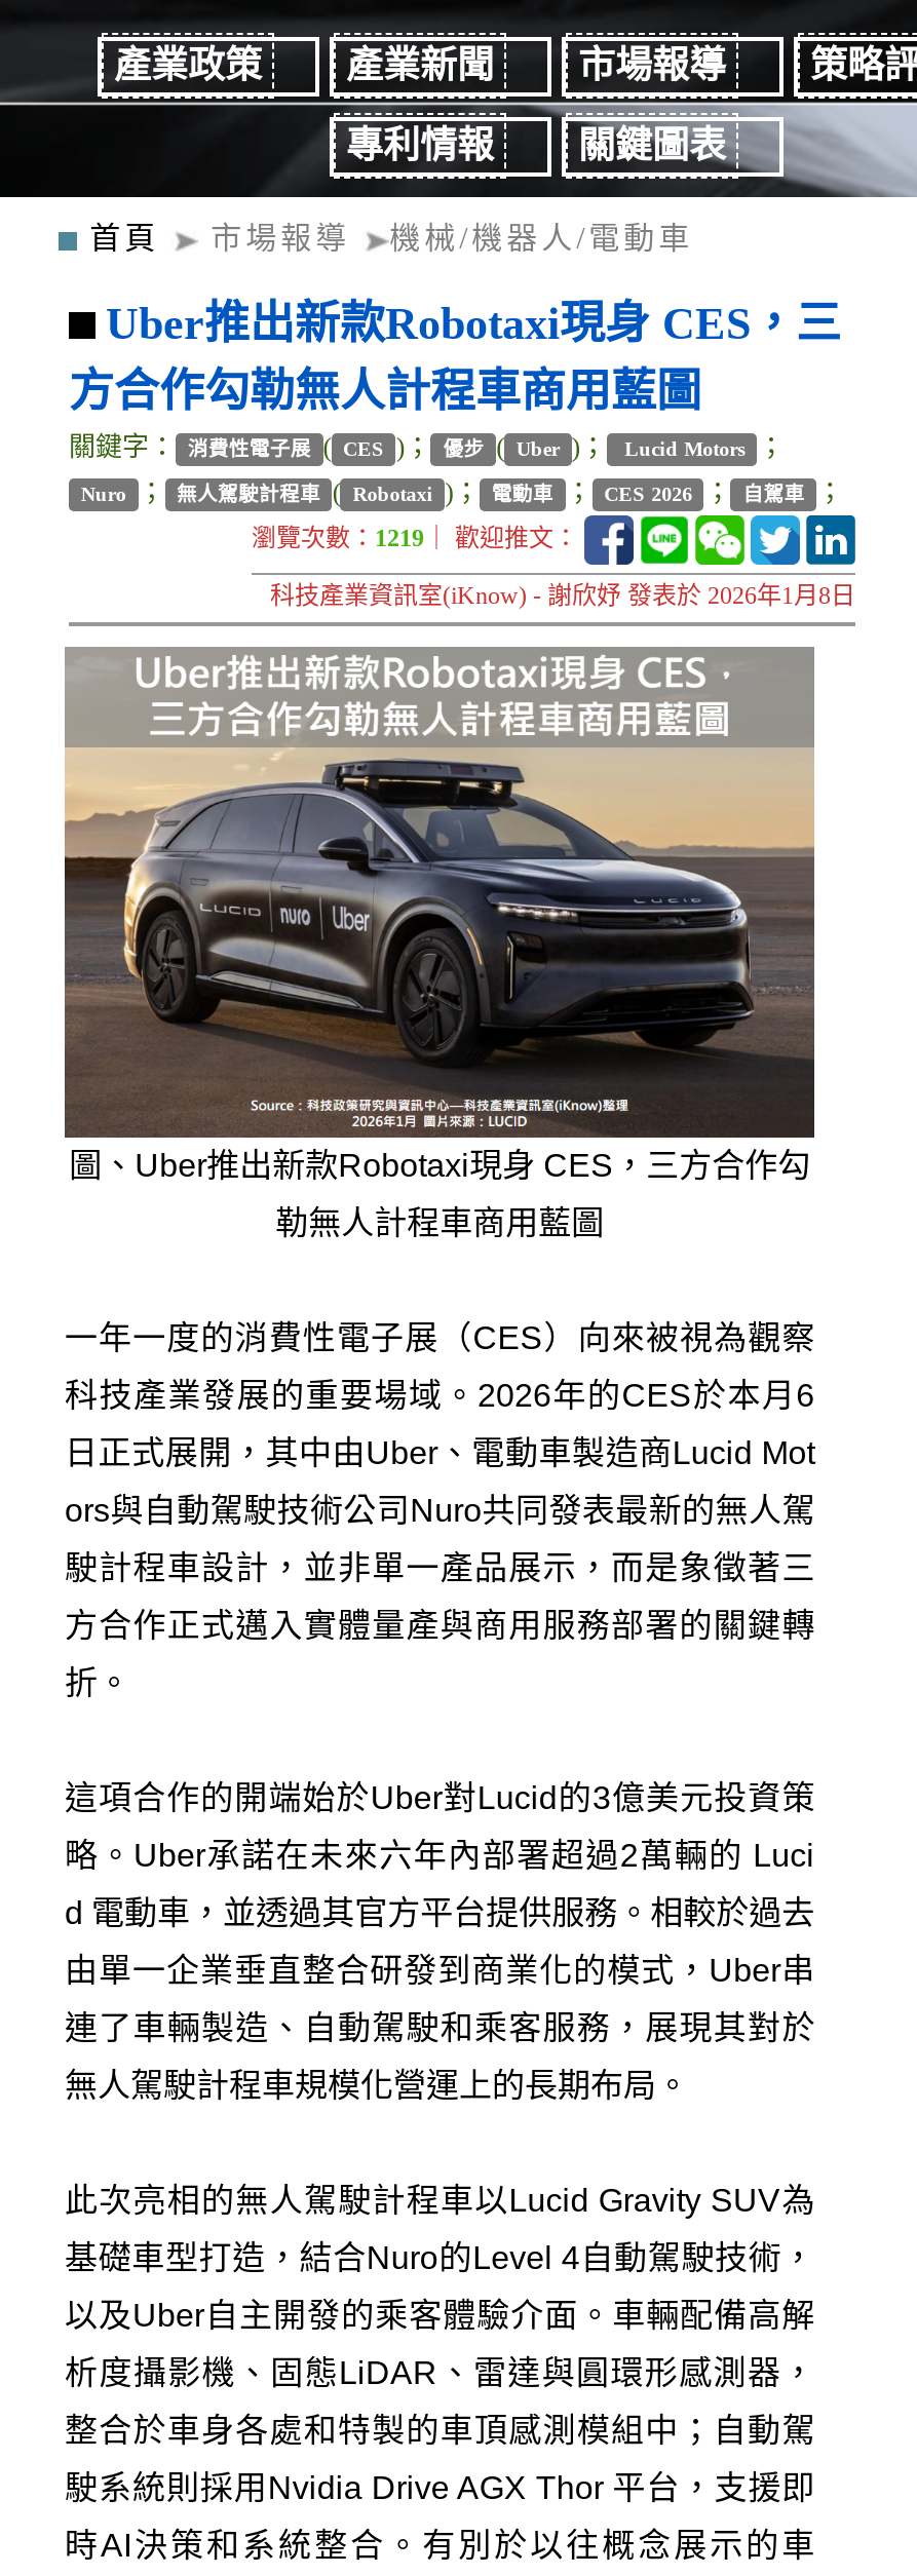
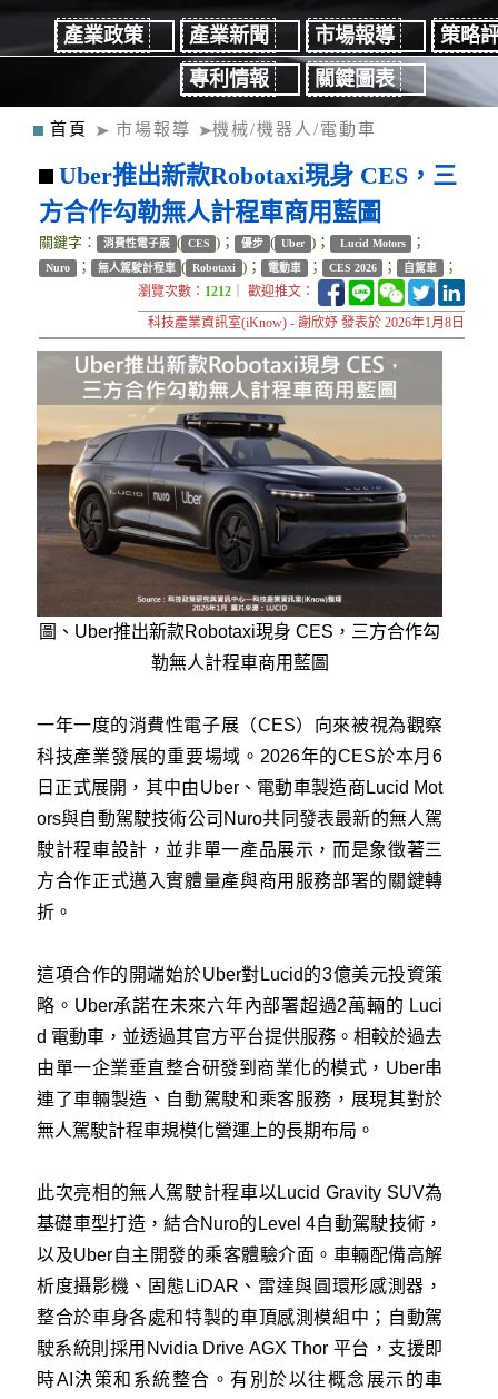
[252,523,584,552] 瀏覽次數：1219｜ 歡迎推文： -> [138,284,318,299] 瀏覽次數：1212｜ 歡迎推文：

